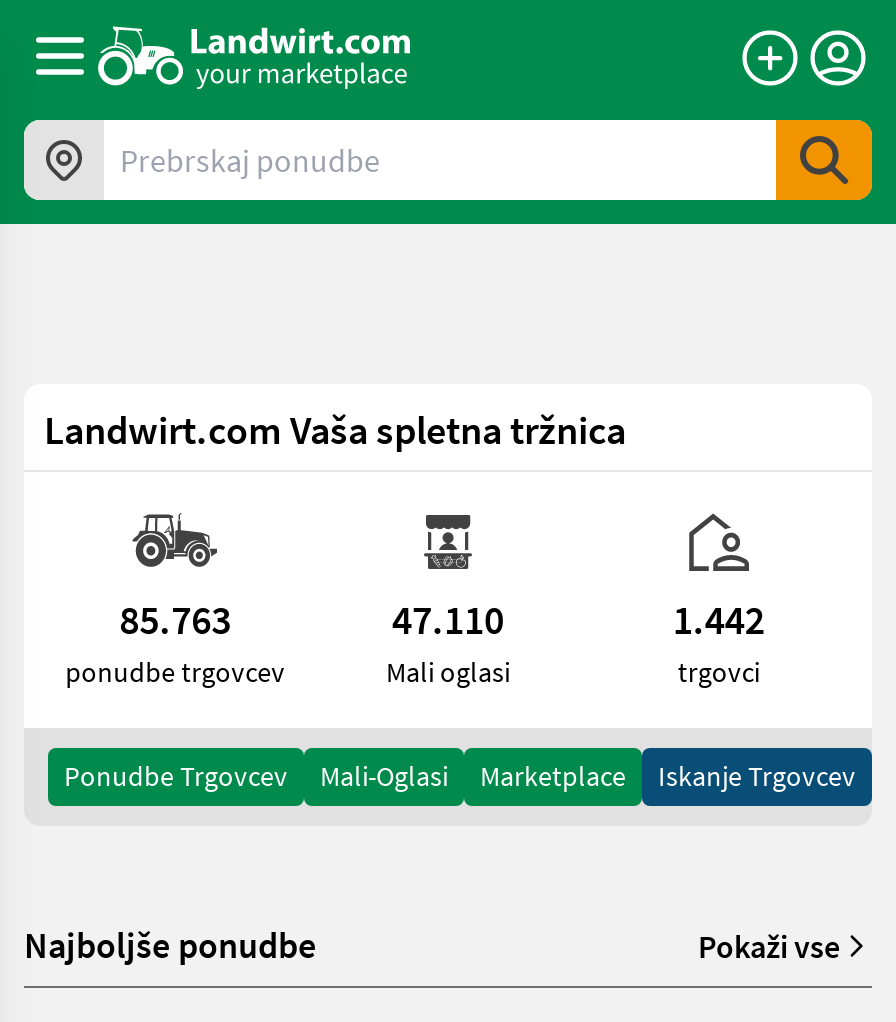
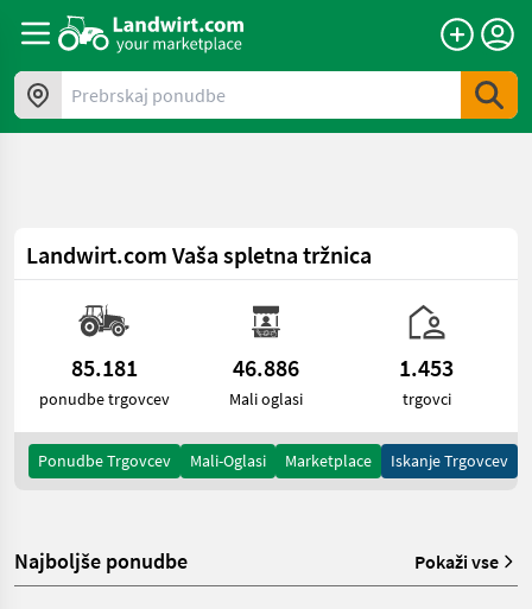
[119,594,231,644] 85.763 -> [71,353,137,382] 85.181
[392,594,504,644] 47.110 -> [233,353,299,382] 46.886
[673,594,765,644] 1.442 -> [399,353,454,382] 1.453

